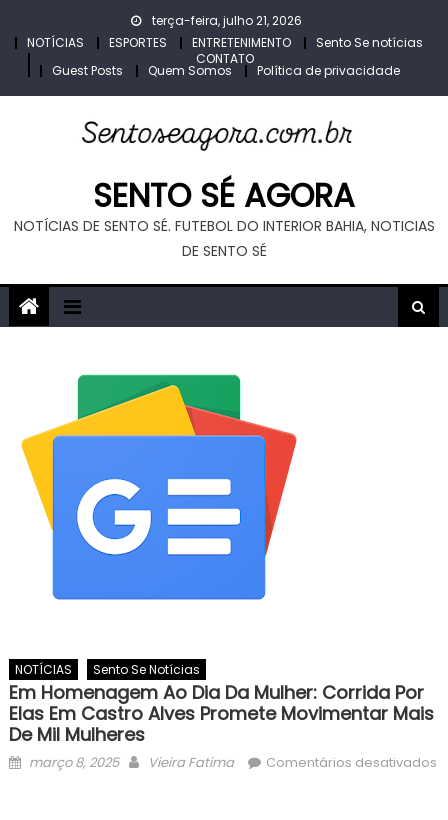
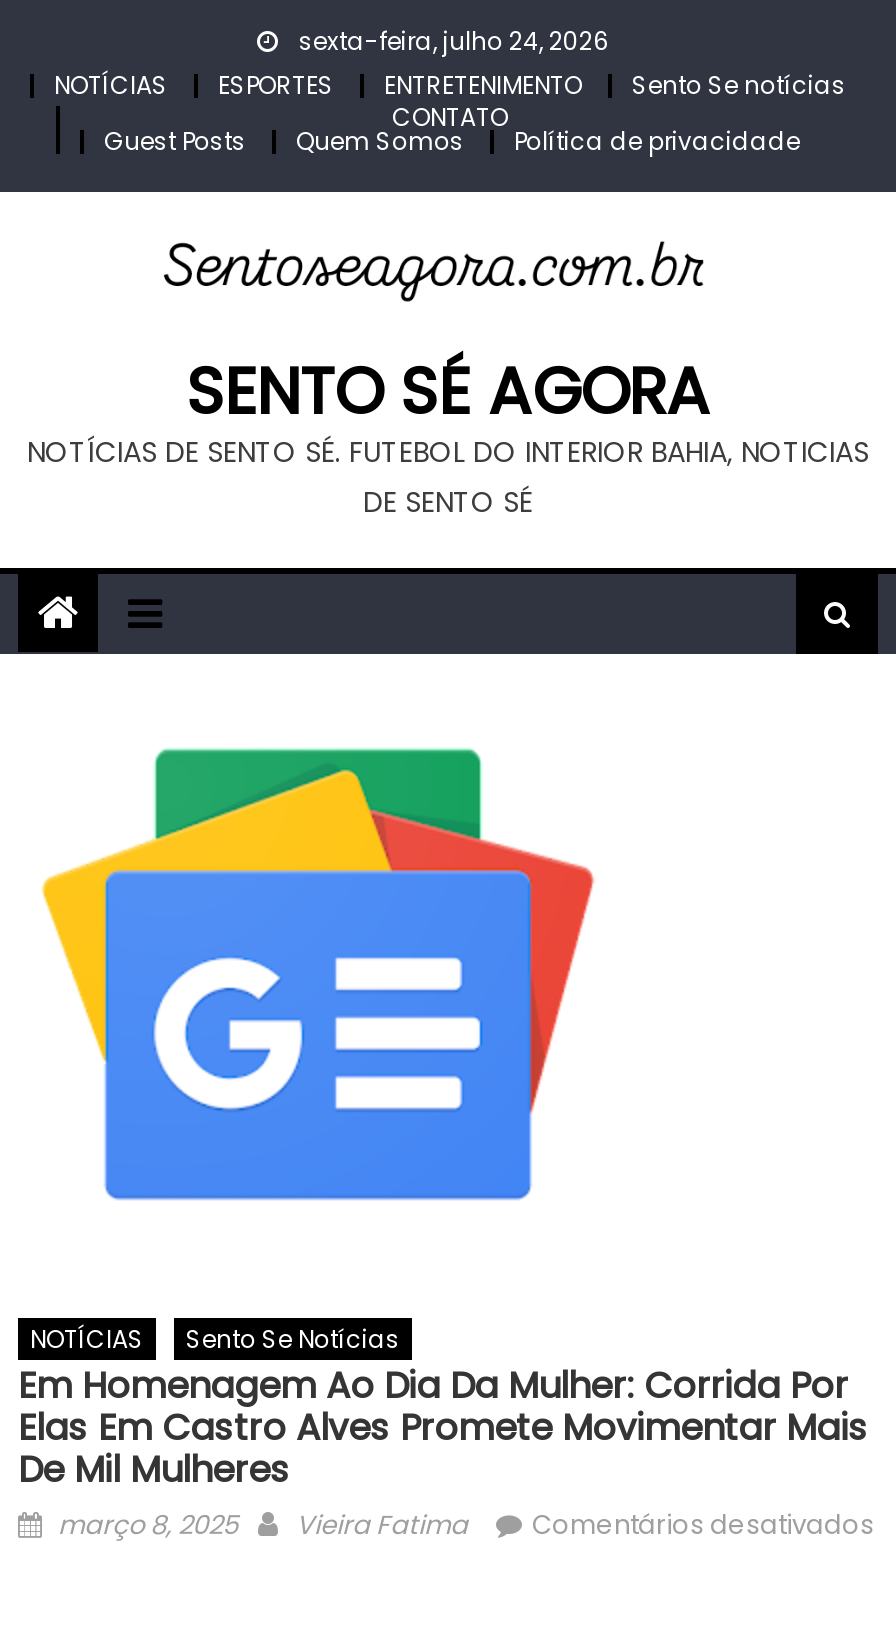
[149,12,302,29] terça-feira, julho 21, 2026 -> [293,24,609,58] sexta-feira, julho 24, 2026

